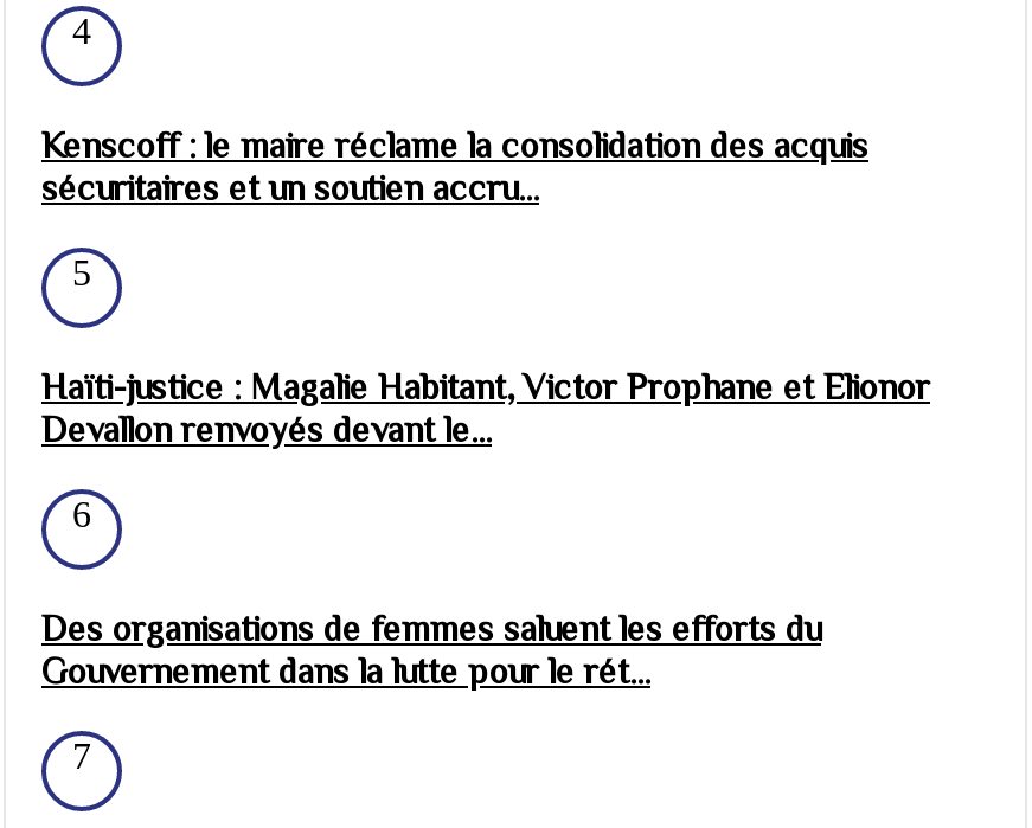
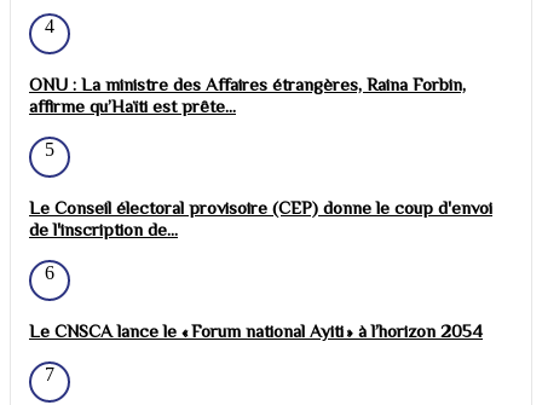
[41,125,868,208] Kenscoff : le maire réclame la consolidation des acquis | sécuritaires et un soutien accru... -> [29,74,466,116] ONU : La ministre des Affaires étrangères, Raina Forbin, | affirme qu’Haïti est prête...
[41,366,930,449] Haïti-justice : Magalie Habitant, Victor Prophane et Elionor | Devallon renvoyés devant le... -> [29,197,492,240] Le Conseil électoral provisoire (CEP) donne le coup d'envoi | de l'inscription de...
[41,608,821,691] Des organisations de femmes saluent les efforts du | Gouvernement dans la lutte pour le rét... -> [29,321,483,341] Le CNSCA lance le « Forum national Ayiti » à l’horizon 2054

